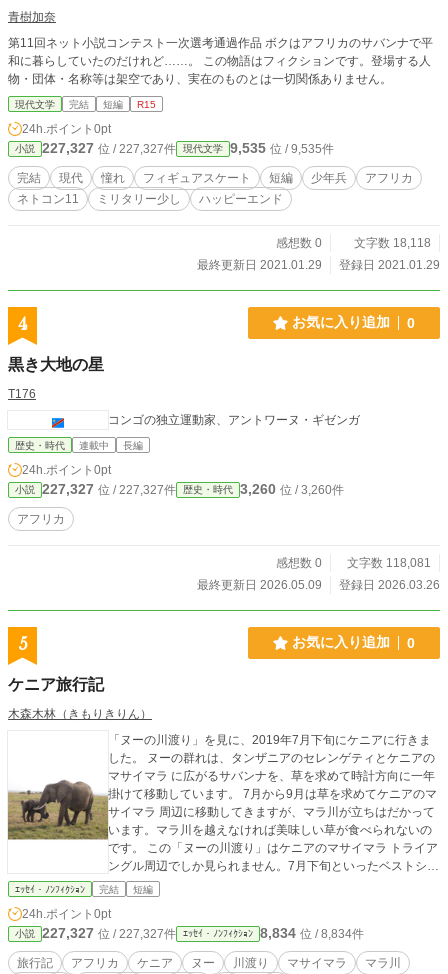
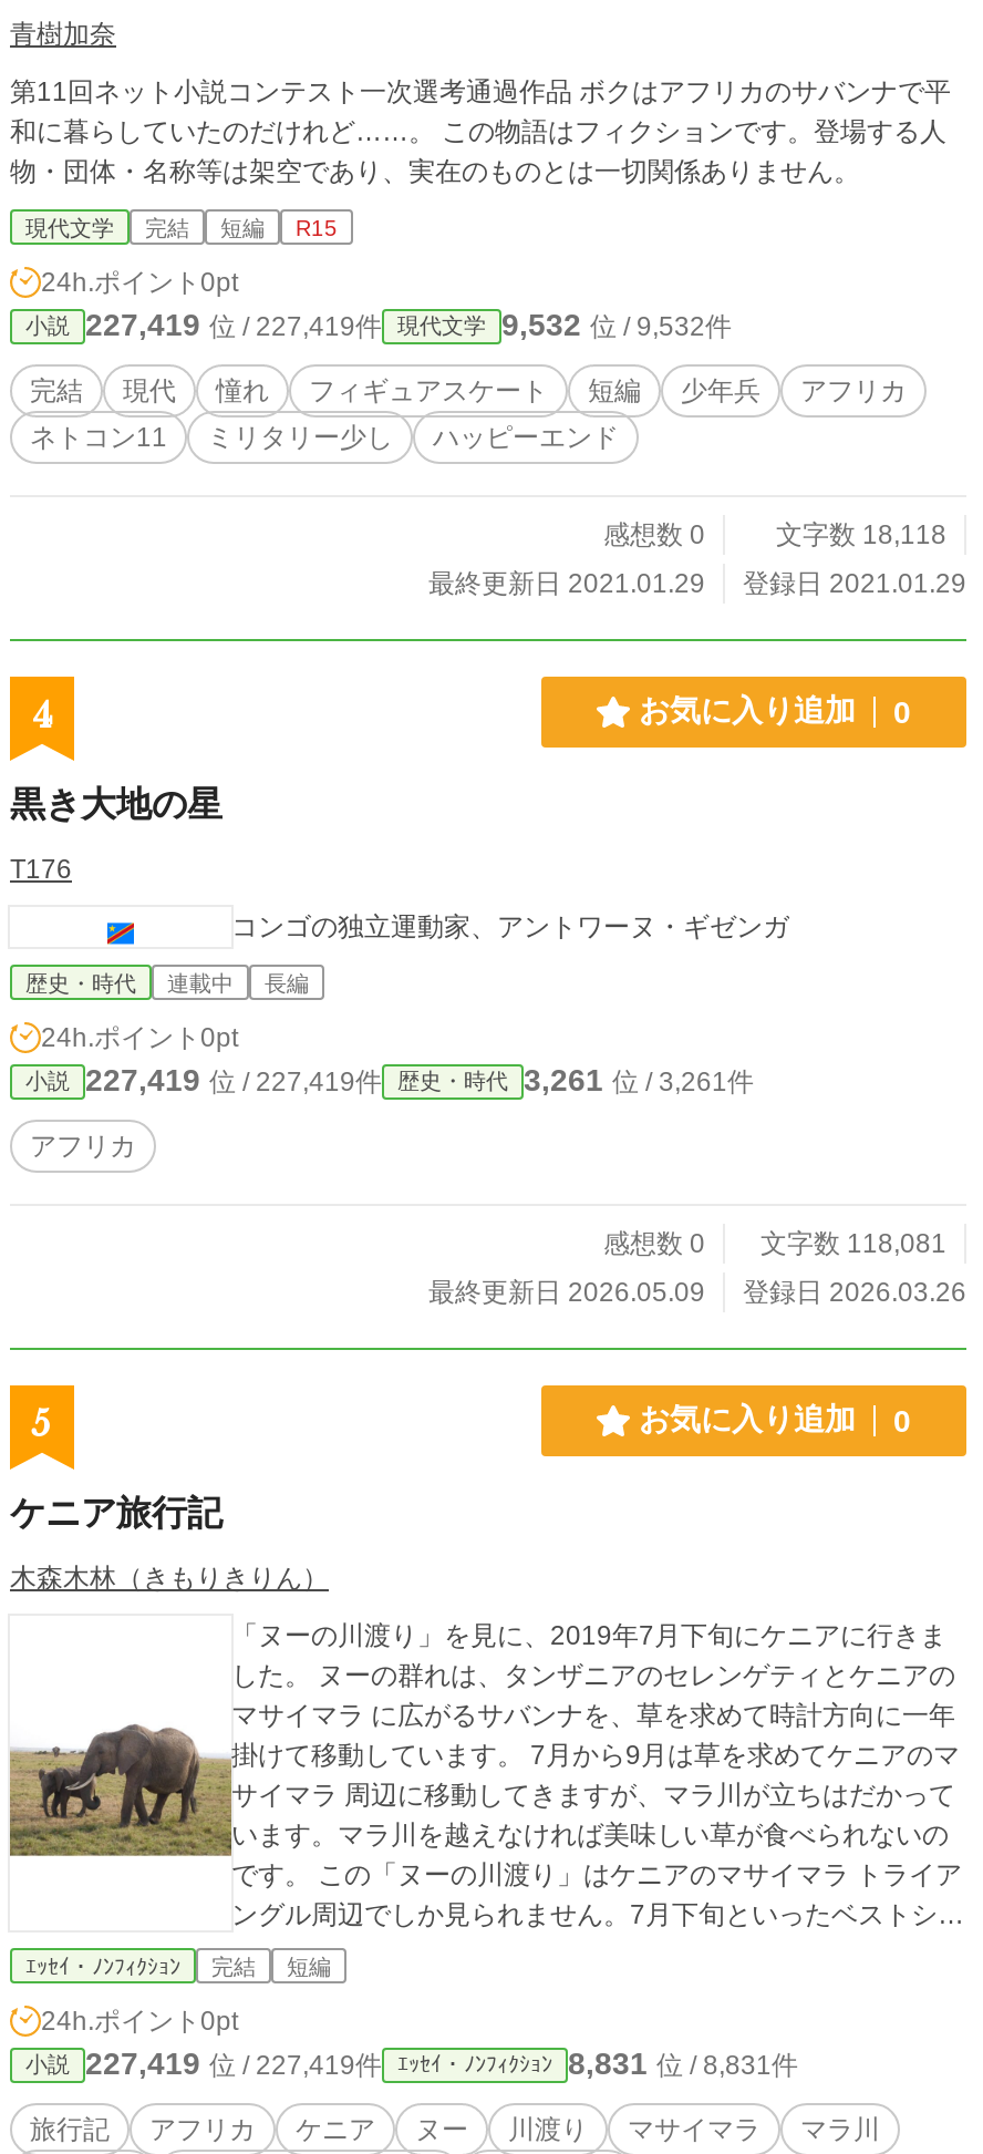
[42,140,176,156] 227,327位 / 227,327件 -> [85,307,382,342] 227,419位 / 227,419件
[230,140,334,156] 9,535位 / 9,535件 -> [501,307,732,342] 9,532位 / 9,532件
[42,481,176,497] 227,327位 / 227,327件 -> [85,1062,382,1097] 227,419位 / 227,419件
[240,481,344,497] 3,260位 / 3,260件 -> [524,1062,754,1097] 3,261位 / 3,261件
[42,925,176,941] 227,327位 / 227,327件 -> [85,2045,382,2081] 227,419位 / 227,419件
[260,925,364,941] 8,834位 / 8,834件 -> [568,2045,798,2081] 8,831位 / 8,831件

